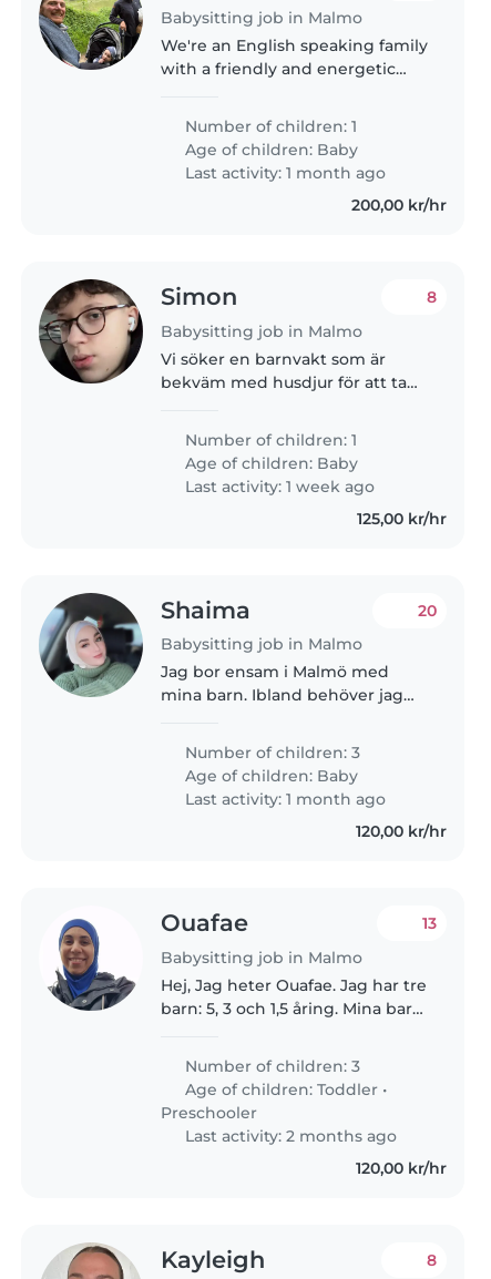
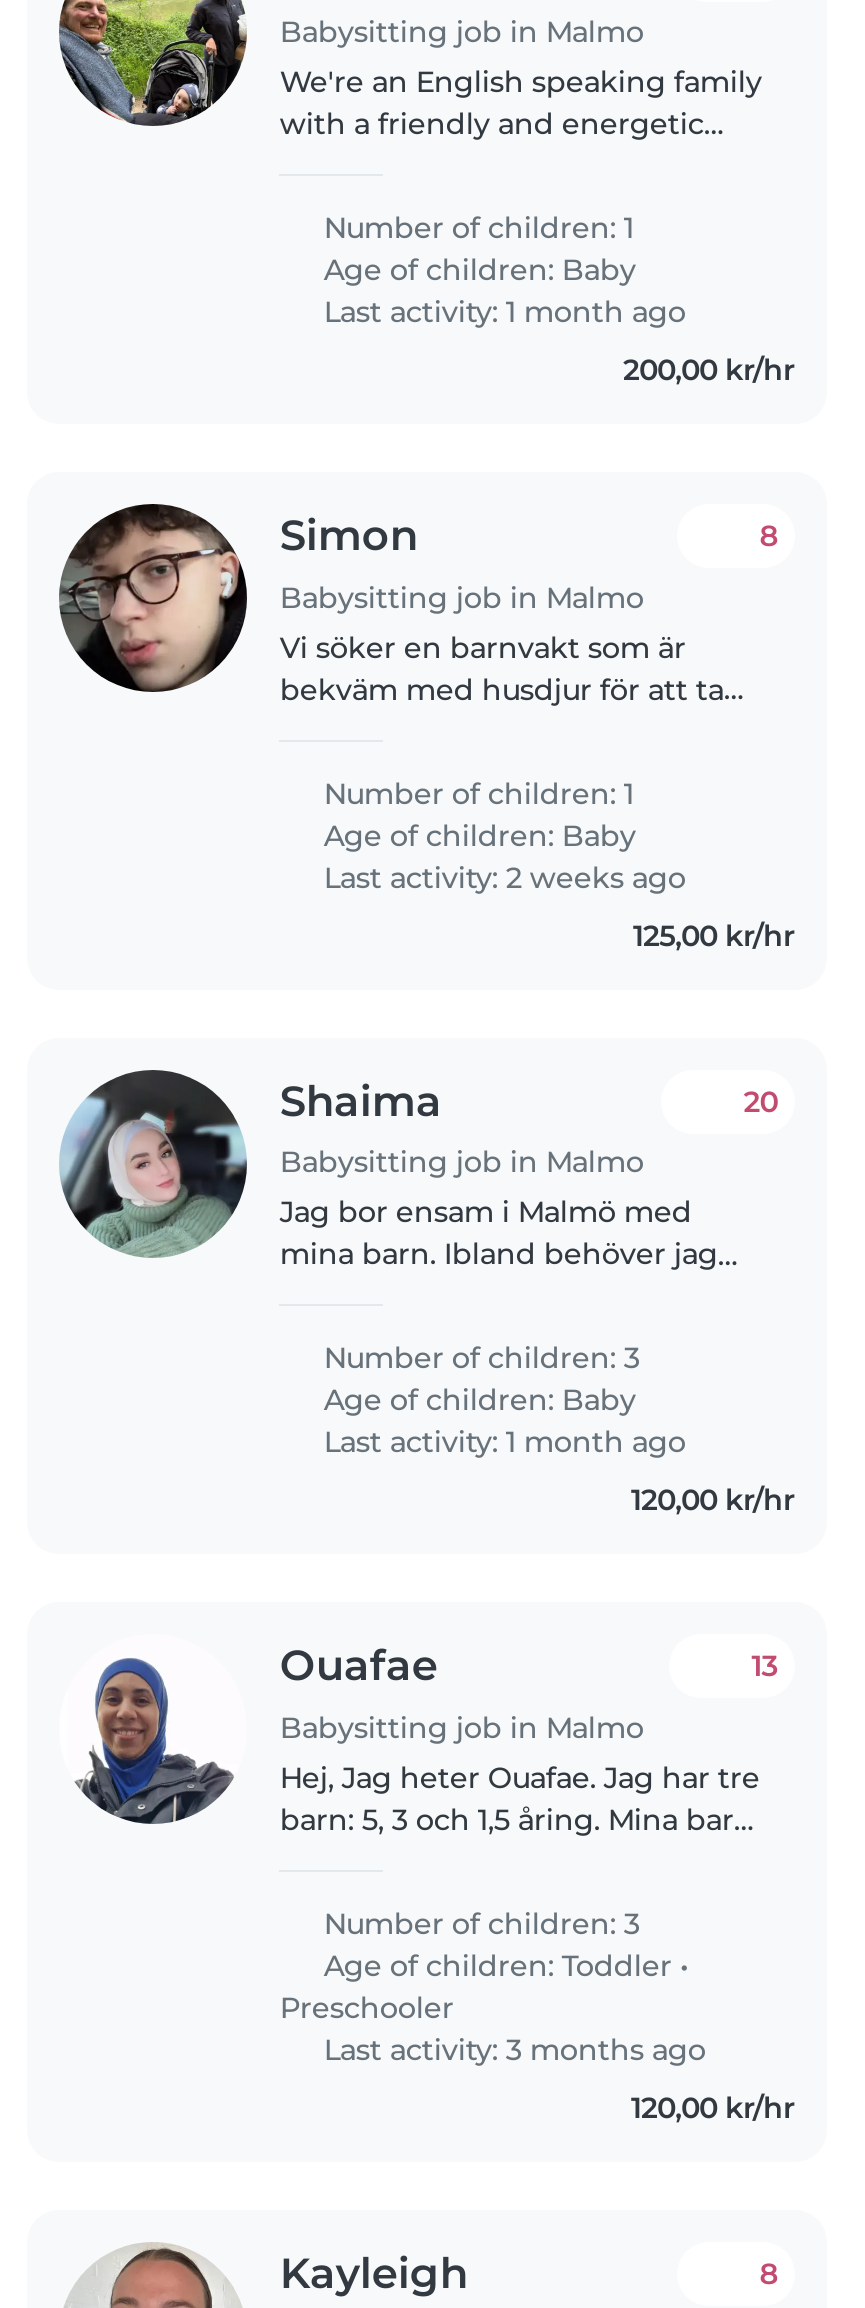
[181,476,375,496] Last activity: 1 week ago -> [316,859,686,895] Last activity: 2 weeks ago
[181,1126,397,1146] Last activity: 2 months ago -> [316,2032,706,2068] Last activity: 3 months ago

